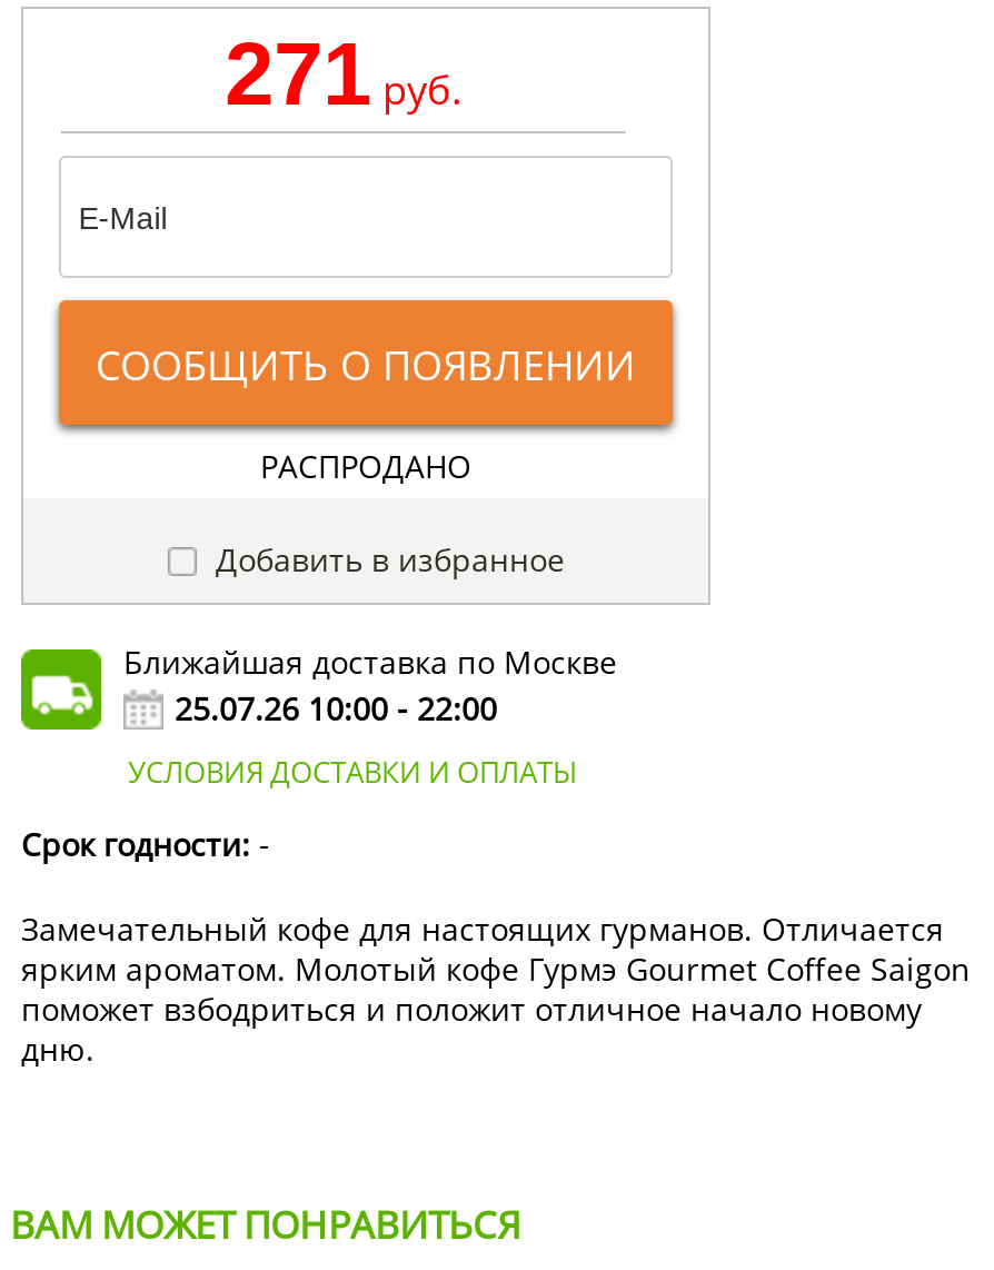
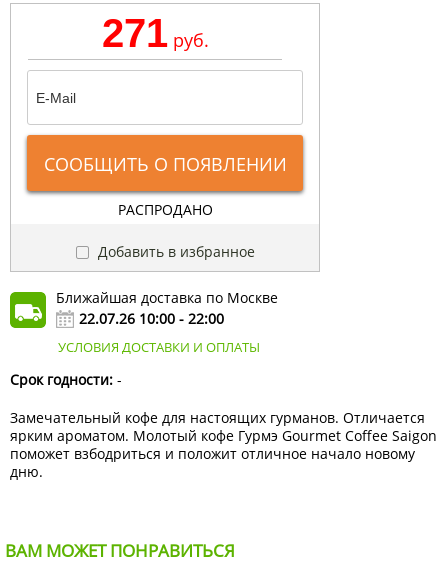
[175,688,497,731] 25.07.26 10:00 - 22:00 -> [79,309,224,328] 22.07.26 10:00 - 22:00

